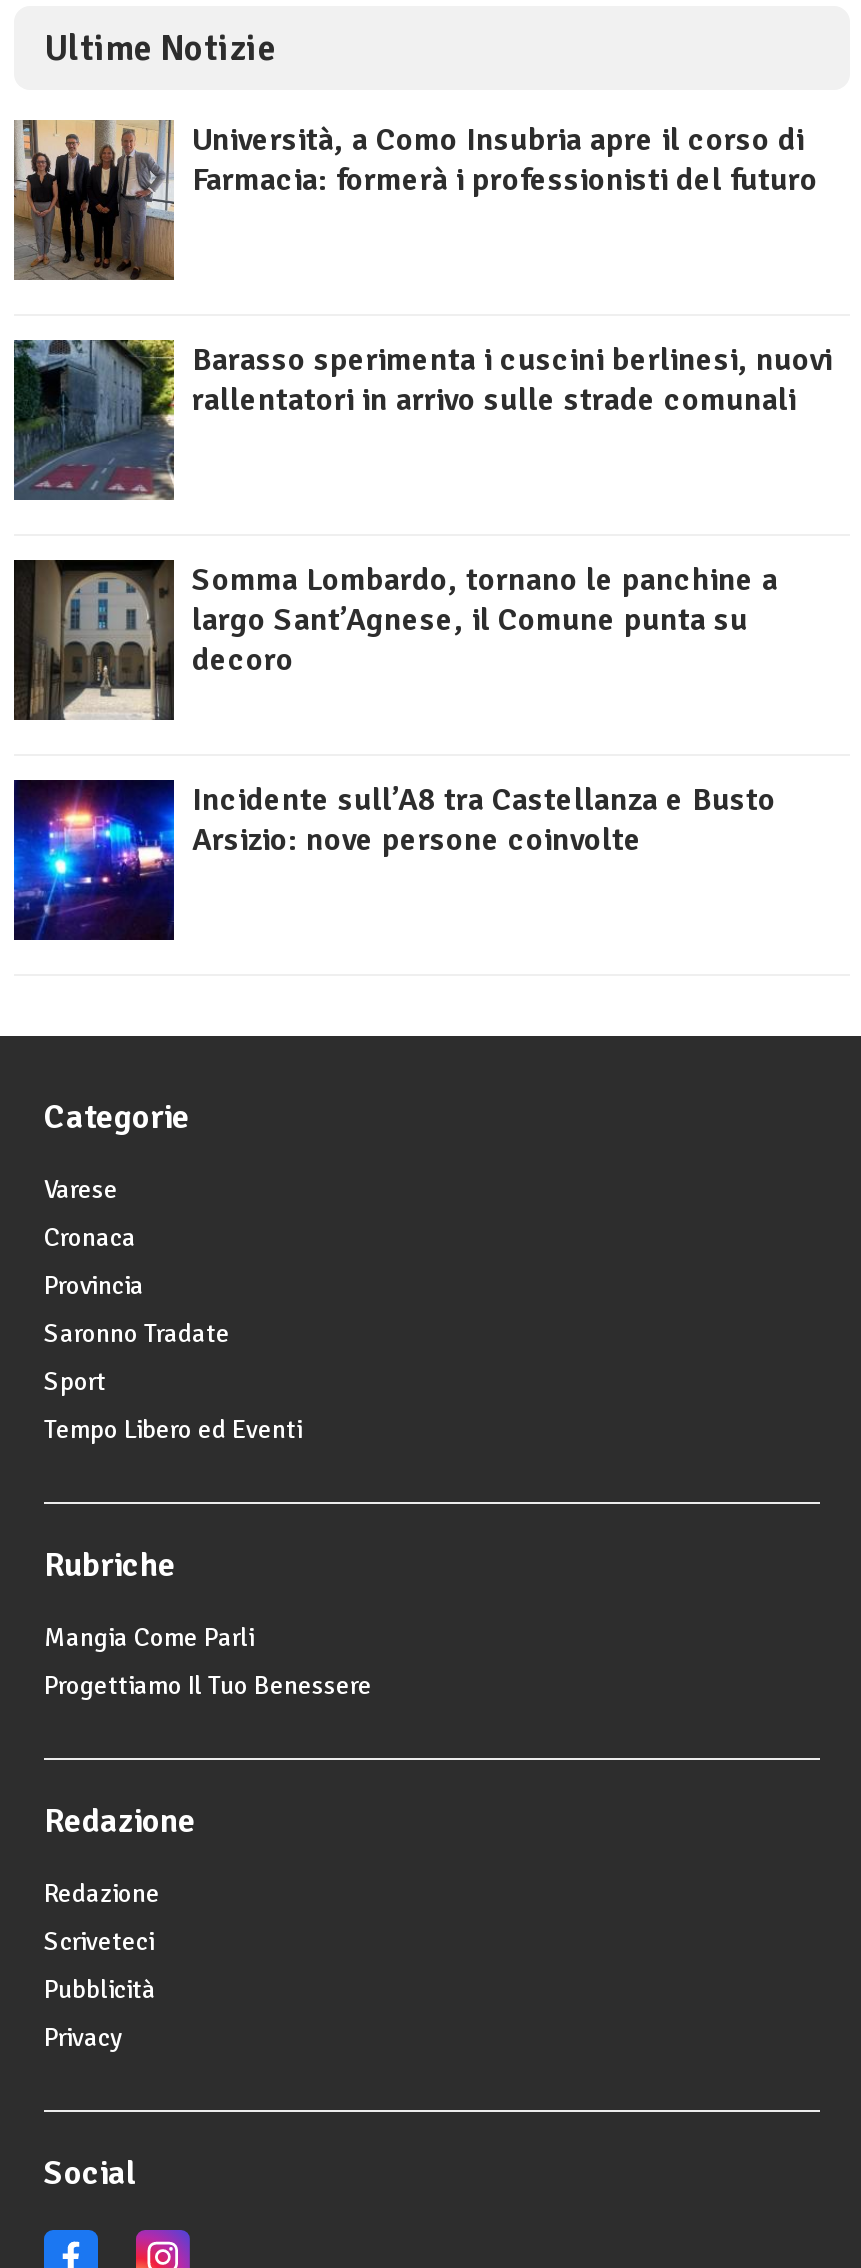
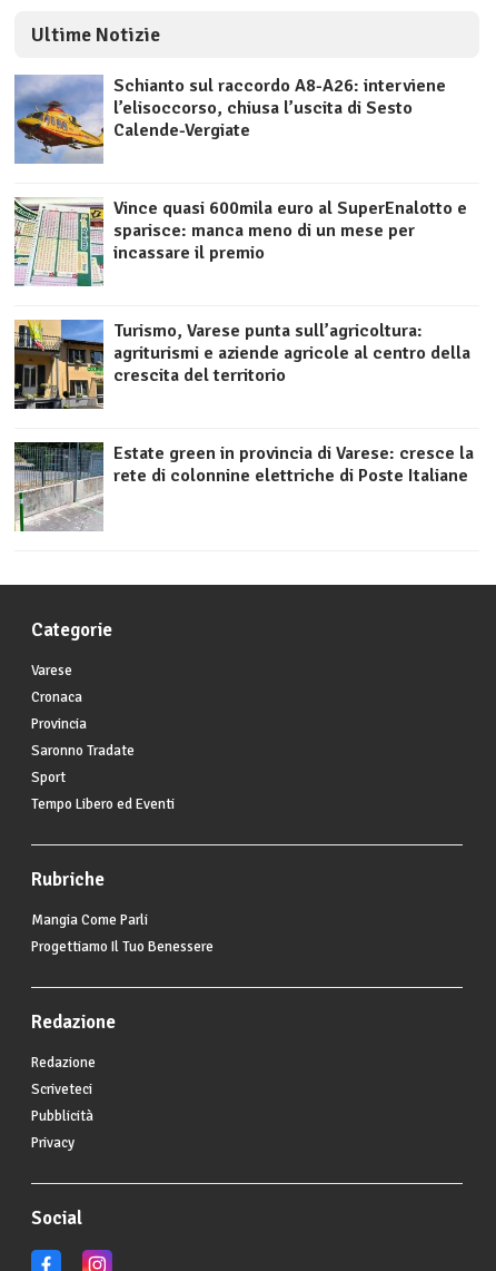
[12,118,818,282] [image] | Università, a Como Insubria apre il corso di | Farmacia: formerà i professionisti del futuro -> [13,75,446,165] [image] | Schianto sul raccordo A8-A26: interviene | l’elisoccorso, chiusa l’uscita di Sesto | Calende-Vergiate
[12,338,834,502] [image] | Barasso sperimenta i cuscini berlinesi, nuovi | rallentatori in arrivo sulle strade comunali -> [13,196,467,287] [image] | Vince quasi 600mila euro al SuperEnalotto e | sparisce: manca meno di un mese per | incassare il premio
[12,558,778,720] [image] | Somma Lombardo, tornano le panchine a | largo Sant’Agnese, il Comune punta su | decoro -> [13,319,470,410] [image] | Turismo, Varese punta sull’agricoltura: | agriturismi e aziende agricole al centro della | crescita del territorio
[12,780,776,942] [image] | Incidente sull’A8 tra Castellanza e Busto | Arsizio: nove persone coinvolte -> [13,442,474,532] [image] | Estate green in provincia di Varese: cresce la | rete di colonnine elettriche di Poste Italiane

